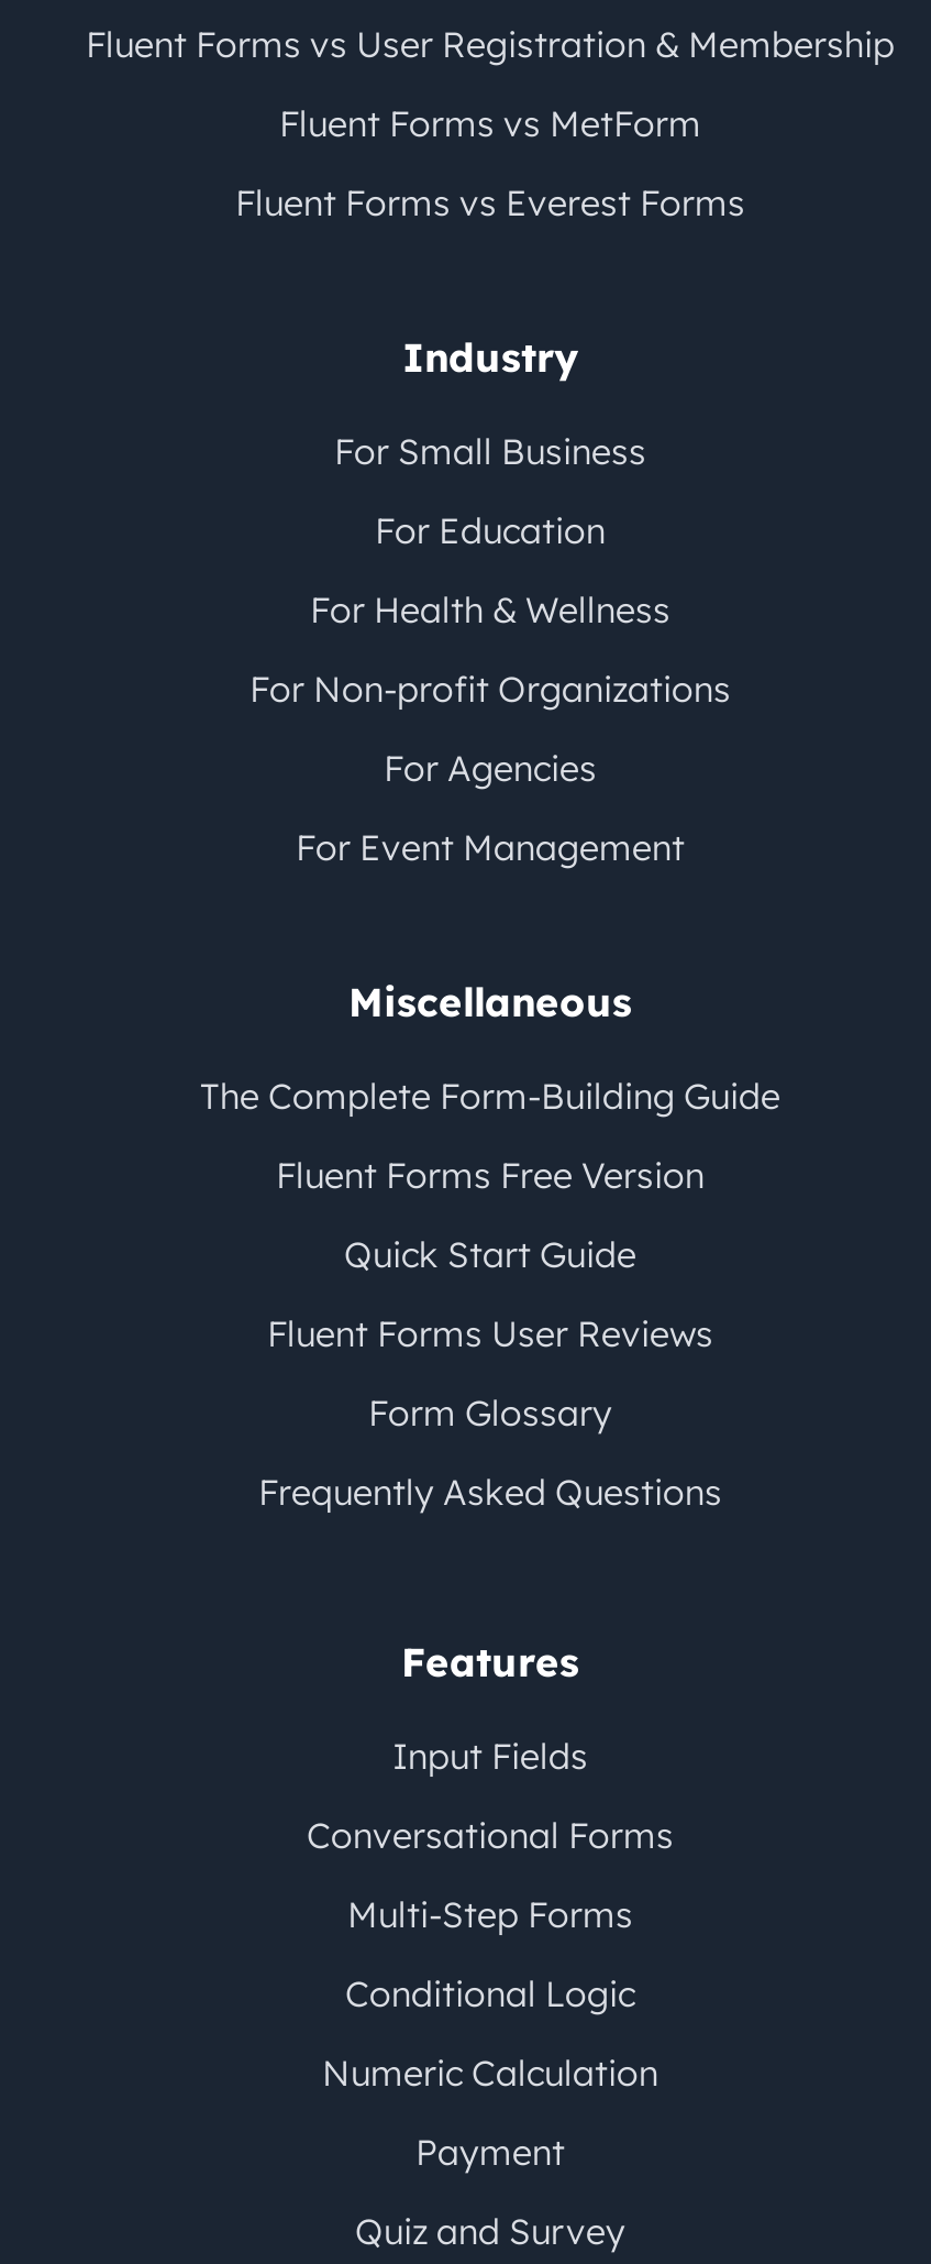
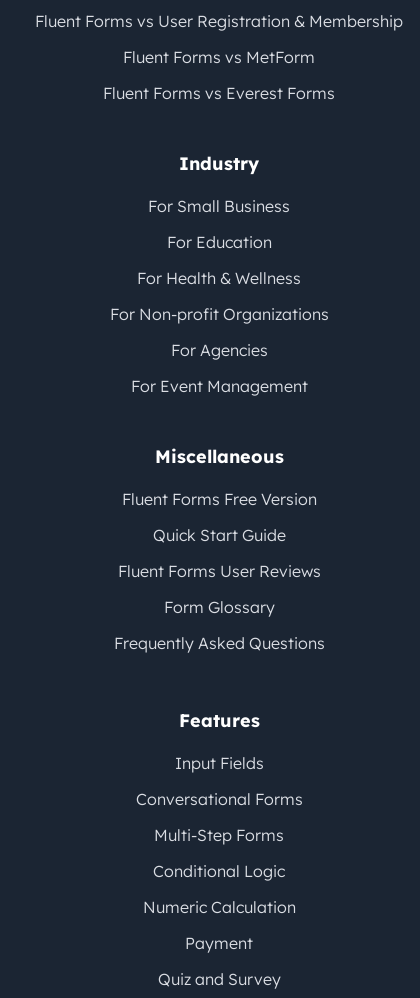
[200,1074,780,1118] The Complete Form-Building Guide -> none

